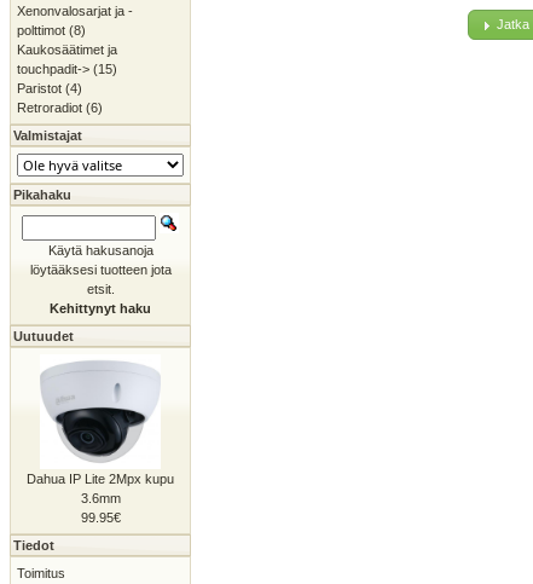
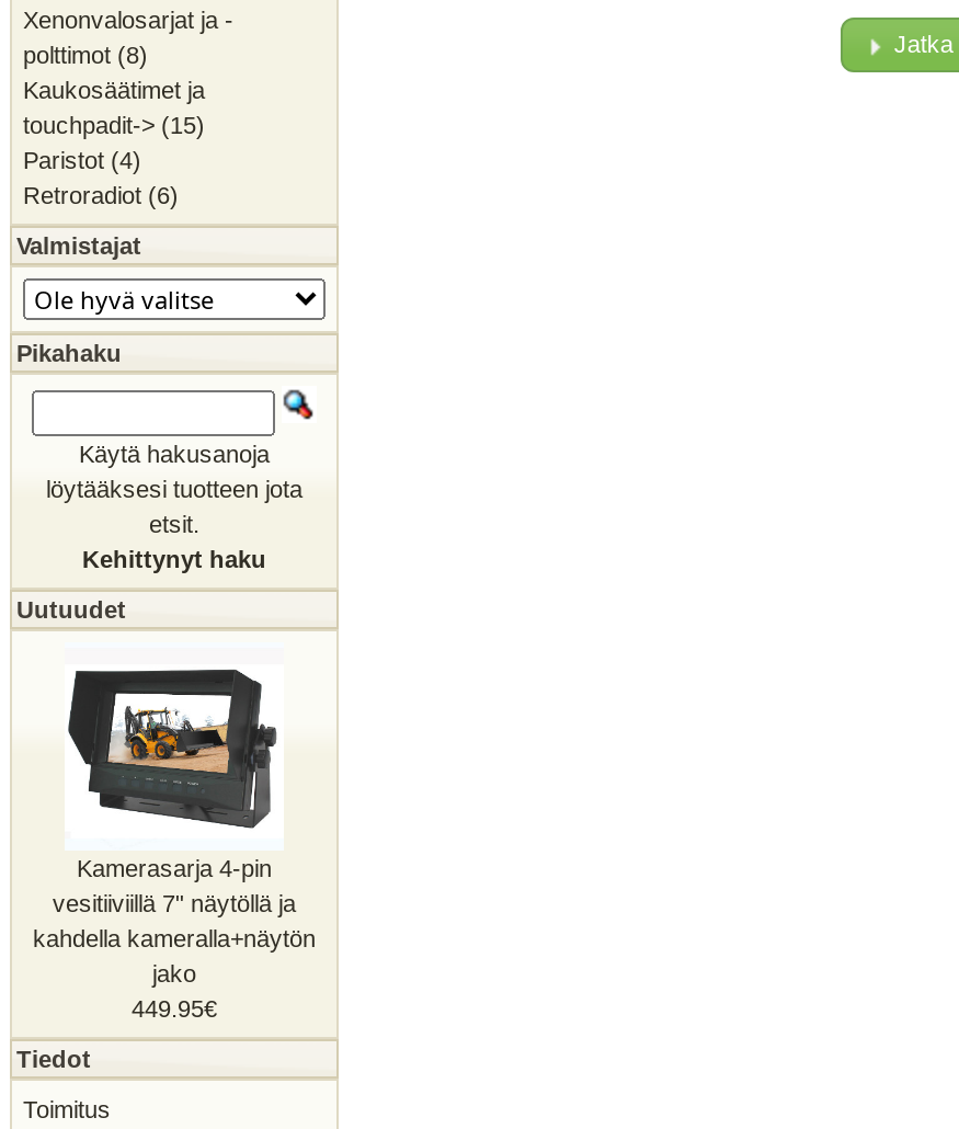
[27,360,174,525] [image] | Dahua IP Lite 2Mpx kupu | 3.6mm | 99.95€ -> [33,658,316,1022] [image] | Kamerasarja 4-pin | vesitiiviillä 7" näytöllä ja | kahdella kameralla+näytön | jako | 449.95€

